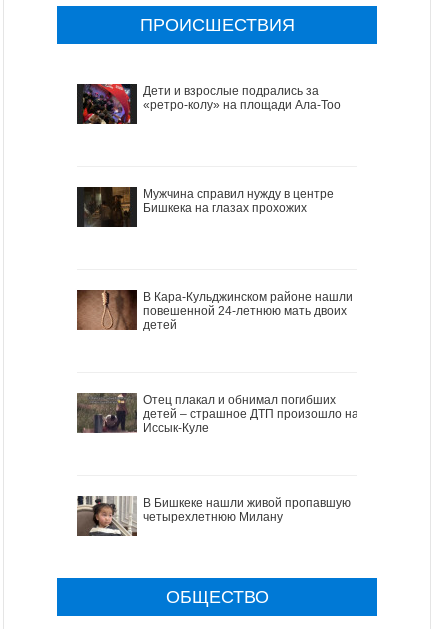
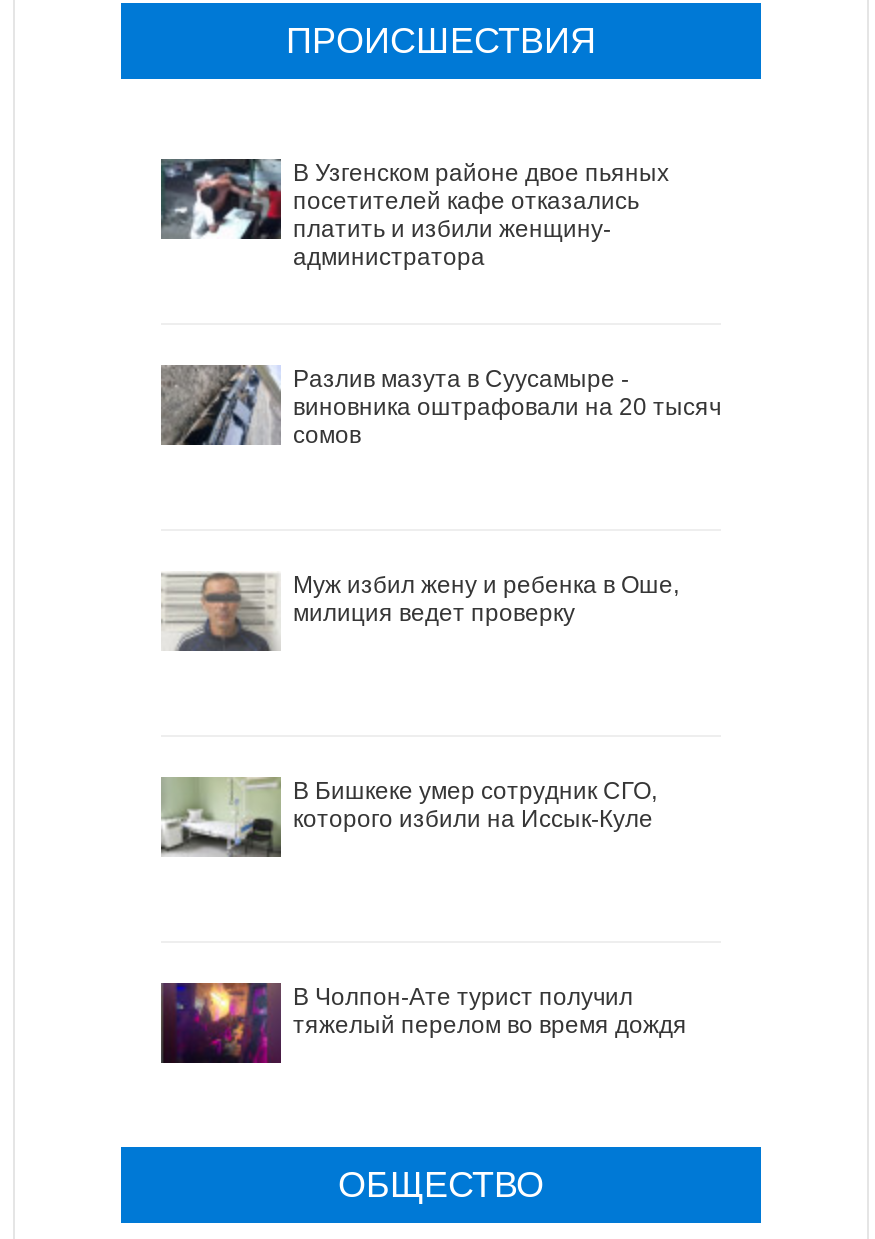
[77,83,341,125] [image] | Дети и взрослые подрались за | «ретро-колу» на площади Ала-Тоо -> [161,157,669,271] [image] | В Узгенском районе двое пьяных | посетителей кафе отказались | платить и избили женщину- | администратора
[77,187,334,228] [image] | Мужчина справил нужду в центре | Бишкека на глазах прохожих -> [161,365,721,449] [image] | Разлив мазута в Суусамыре - | виновника оштрафовали на 20 тысяч | сомов
[76,289,353,332] [image] | В Кара-Кульджинском районе нашли | повешенной 24-летнюю мать двоих | детей -> [161,571,679,653] [image] | Муж избил жену и ребенка в Оше, | милиция ведет проверку
[76,393,359,435] [image] | Отец плакал и обнимал погибших | детей – страшное ДТП произошло на | Иссык-Куле -> [161,777,657,857] [image] | В Бишкеке умер сотрудник СГО, | которого избили на Иссык-Куле
[77,496,351,537] [image] | В Бишкеке нашли живой пропавшую | четырехлетнюю Милану -> [161,983,687,1063] [image] | В Чолпон-Ате турист получил | тяжелый перелом во время дождя

